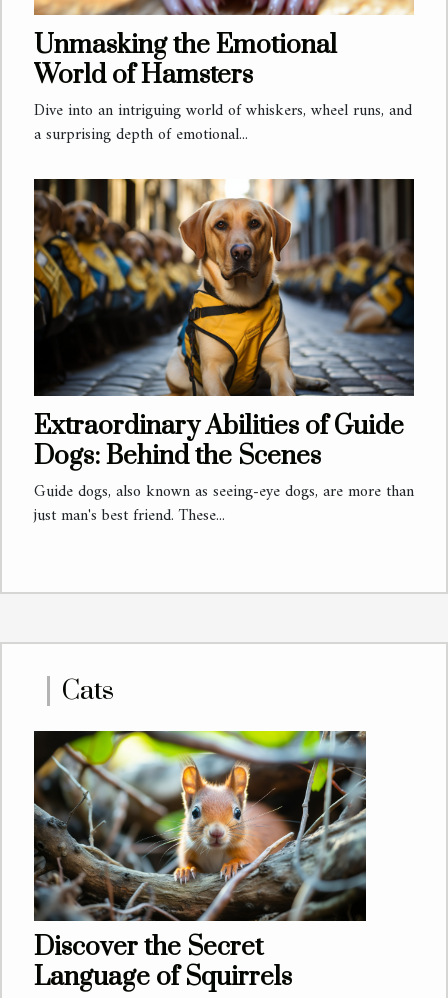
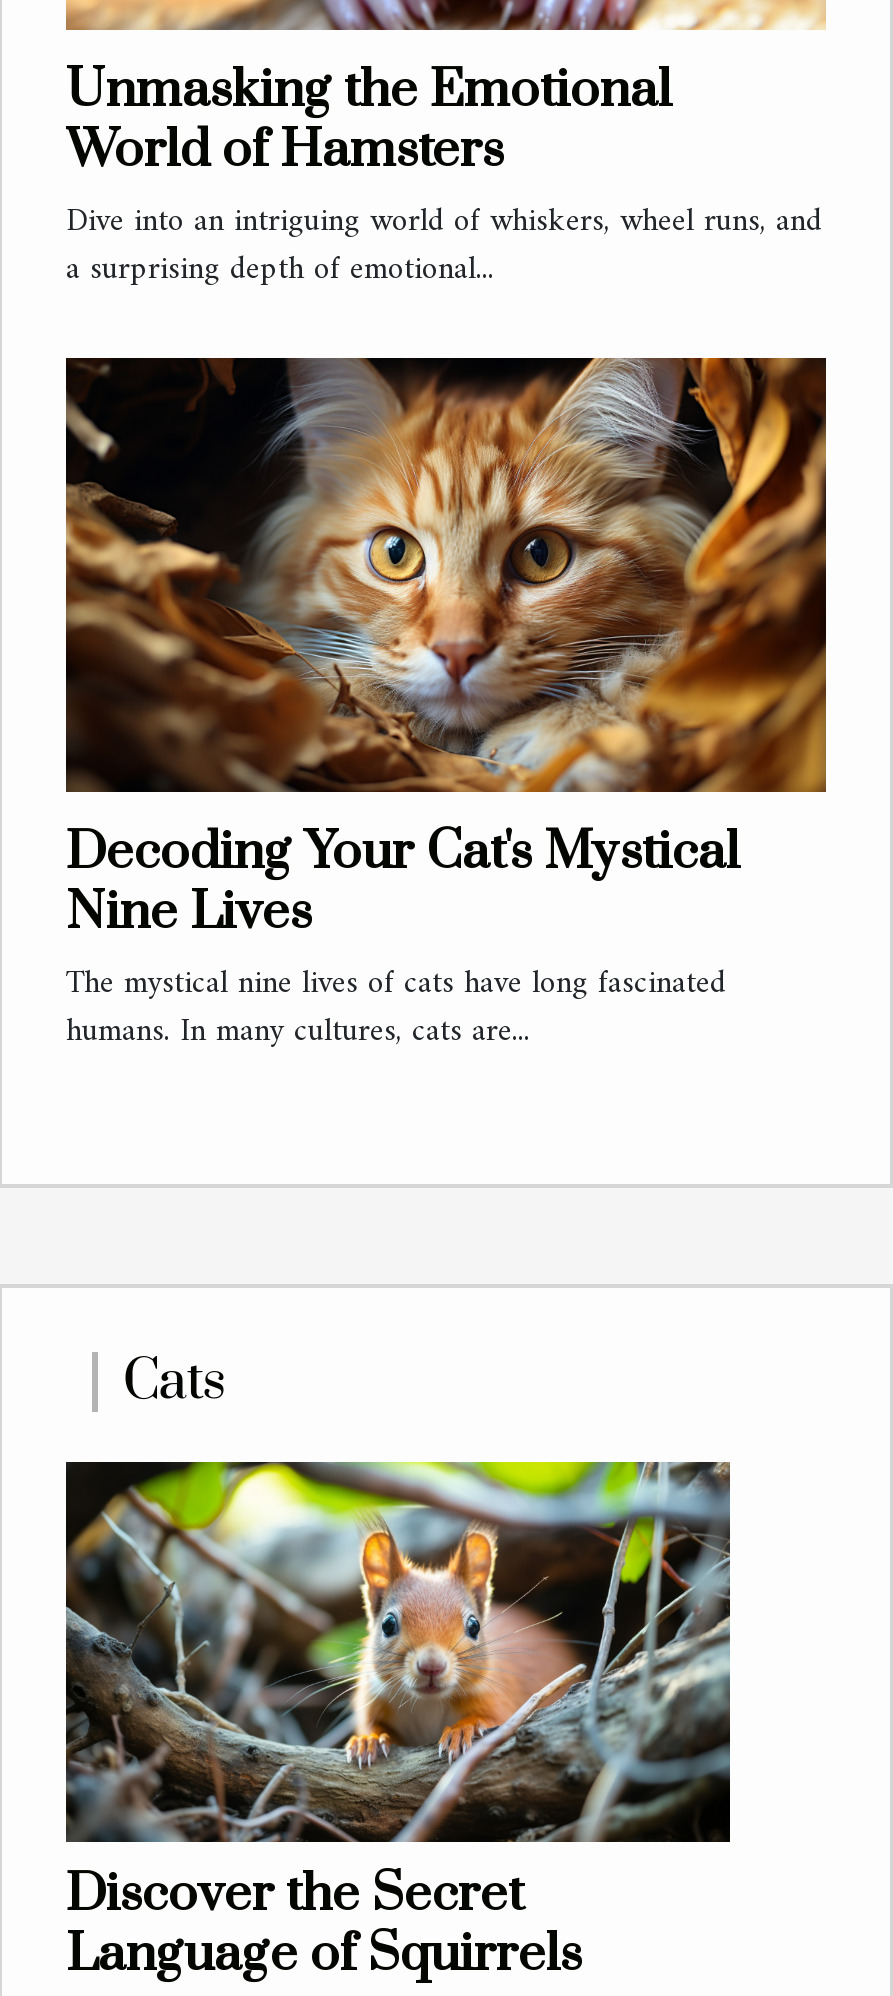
[33,178,415,530] [image] | Extraordinary Abilities of Guide | Dogs: Behind the Scenes | Guide dogs, also known as seeing-eye dogs, are more than | just man's best friend. These... -> [64,356,828,1060] [image] | Decoding Your Cat's Mystical | Nine Lives | The mystical nine lives of cats have long fascinated | humans. In many cultures, cats are...

